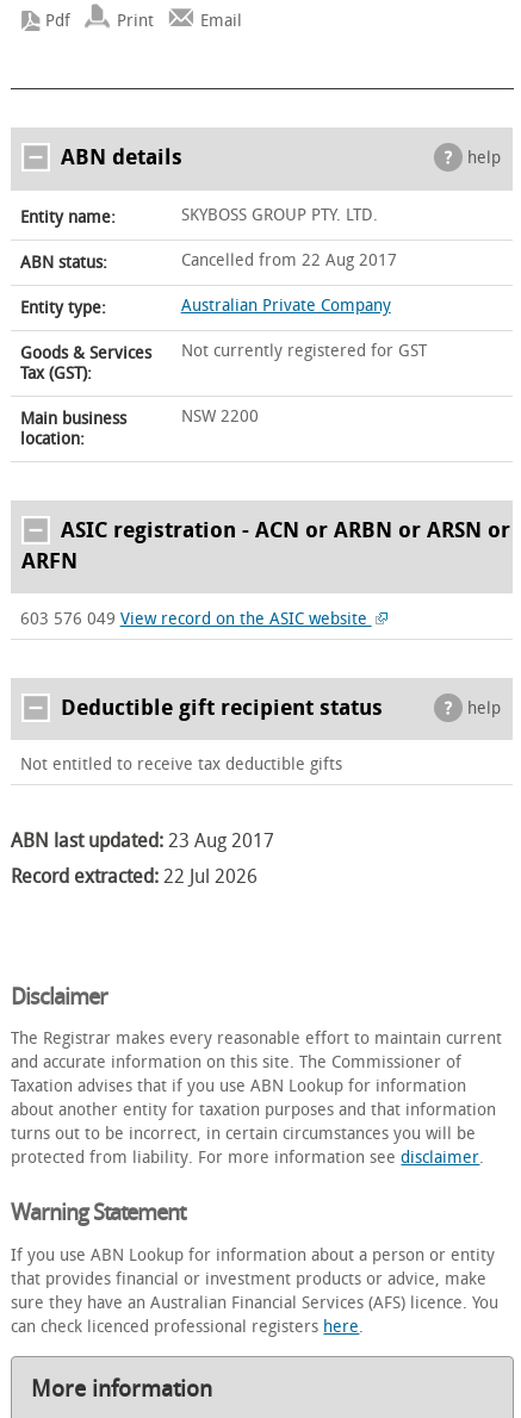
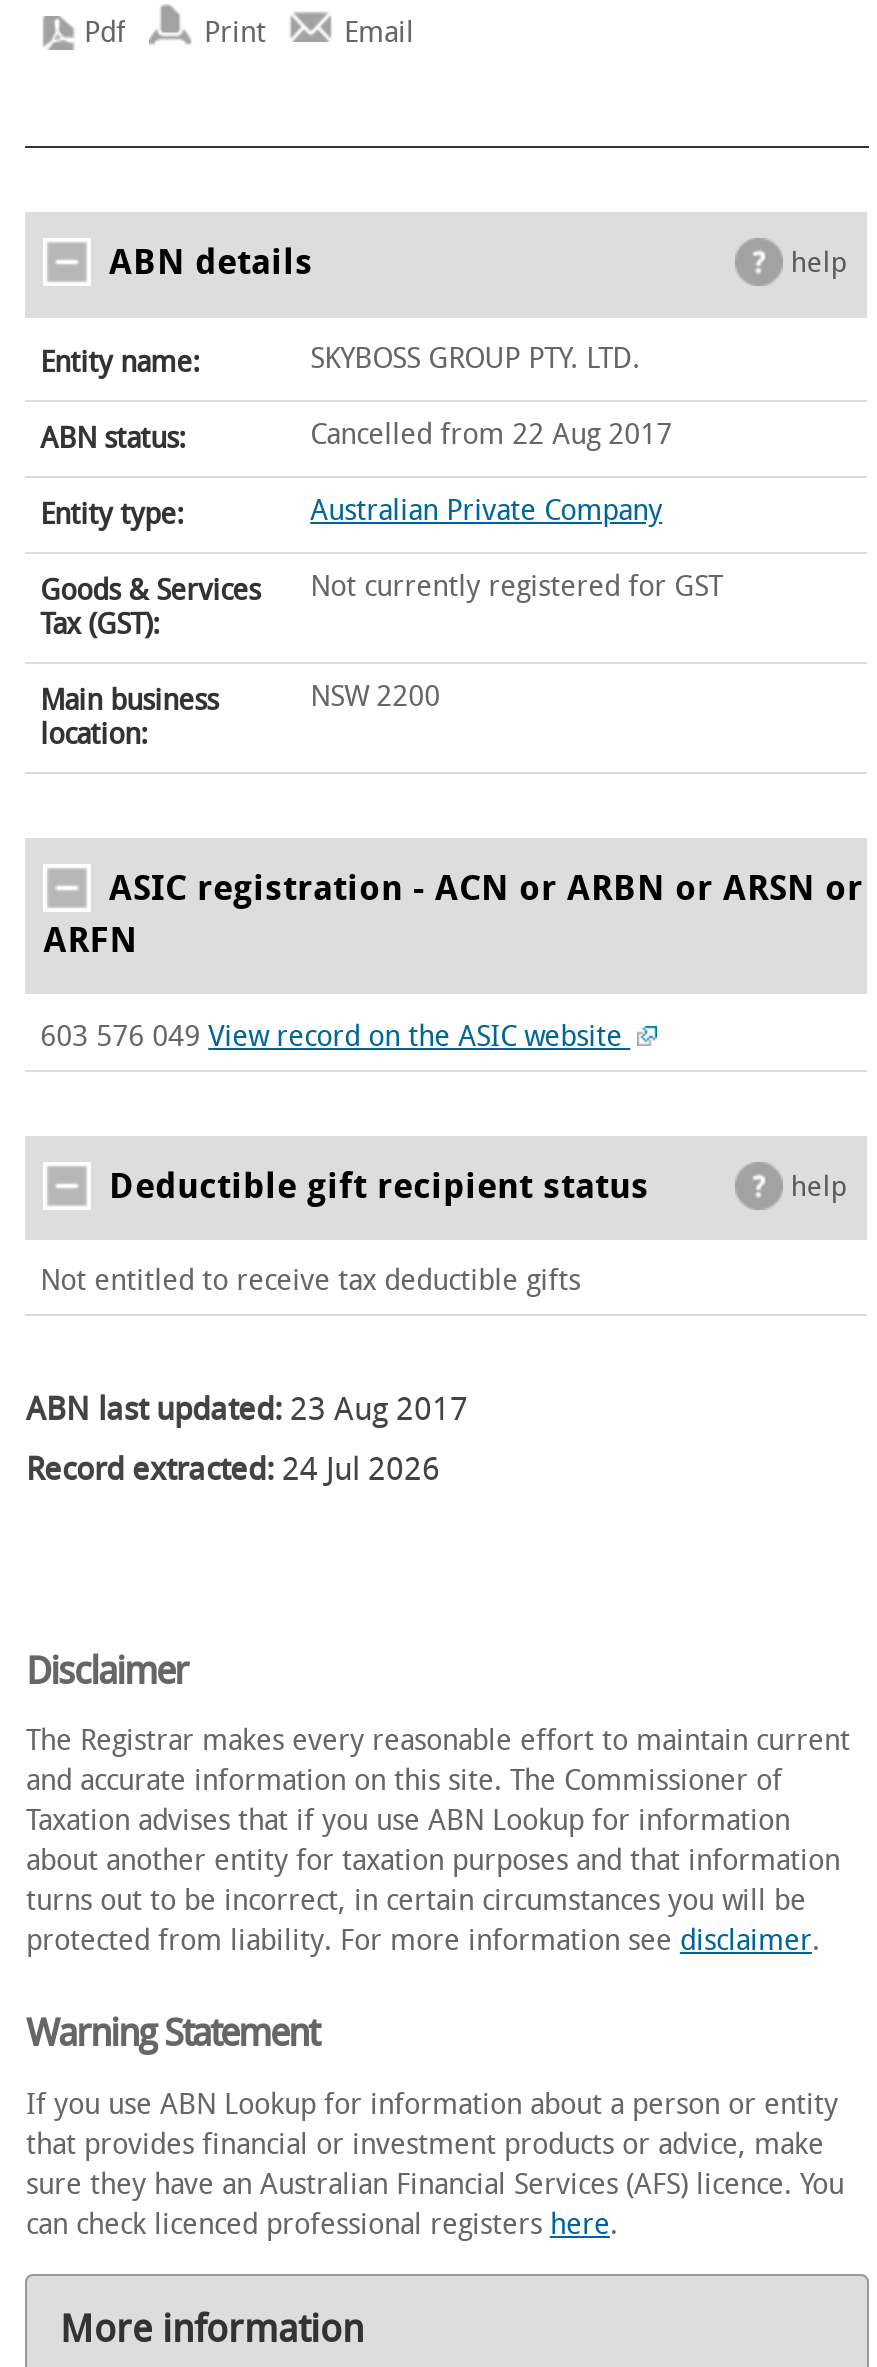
[11,866,258,888] Record extracted: 22 Jul 2026 -> [26,1451,440,1489] Record extracted: 24 Jul 2026

